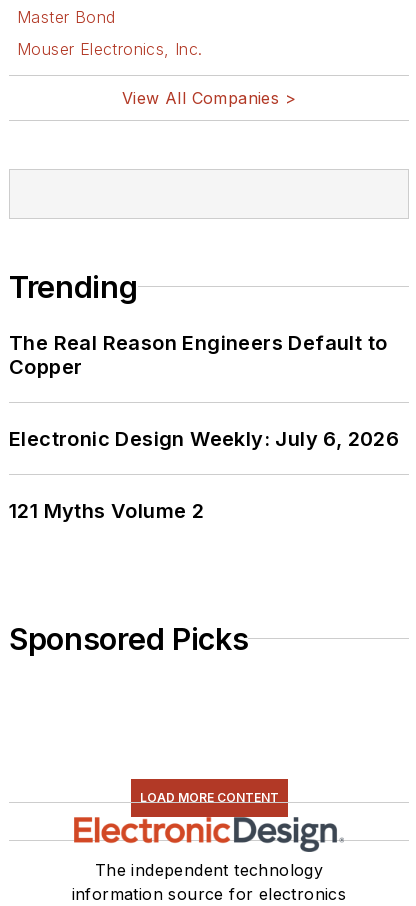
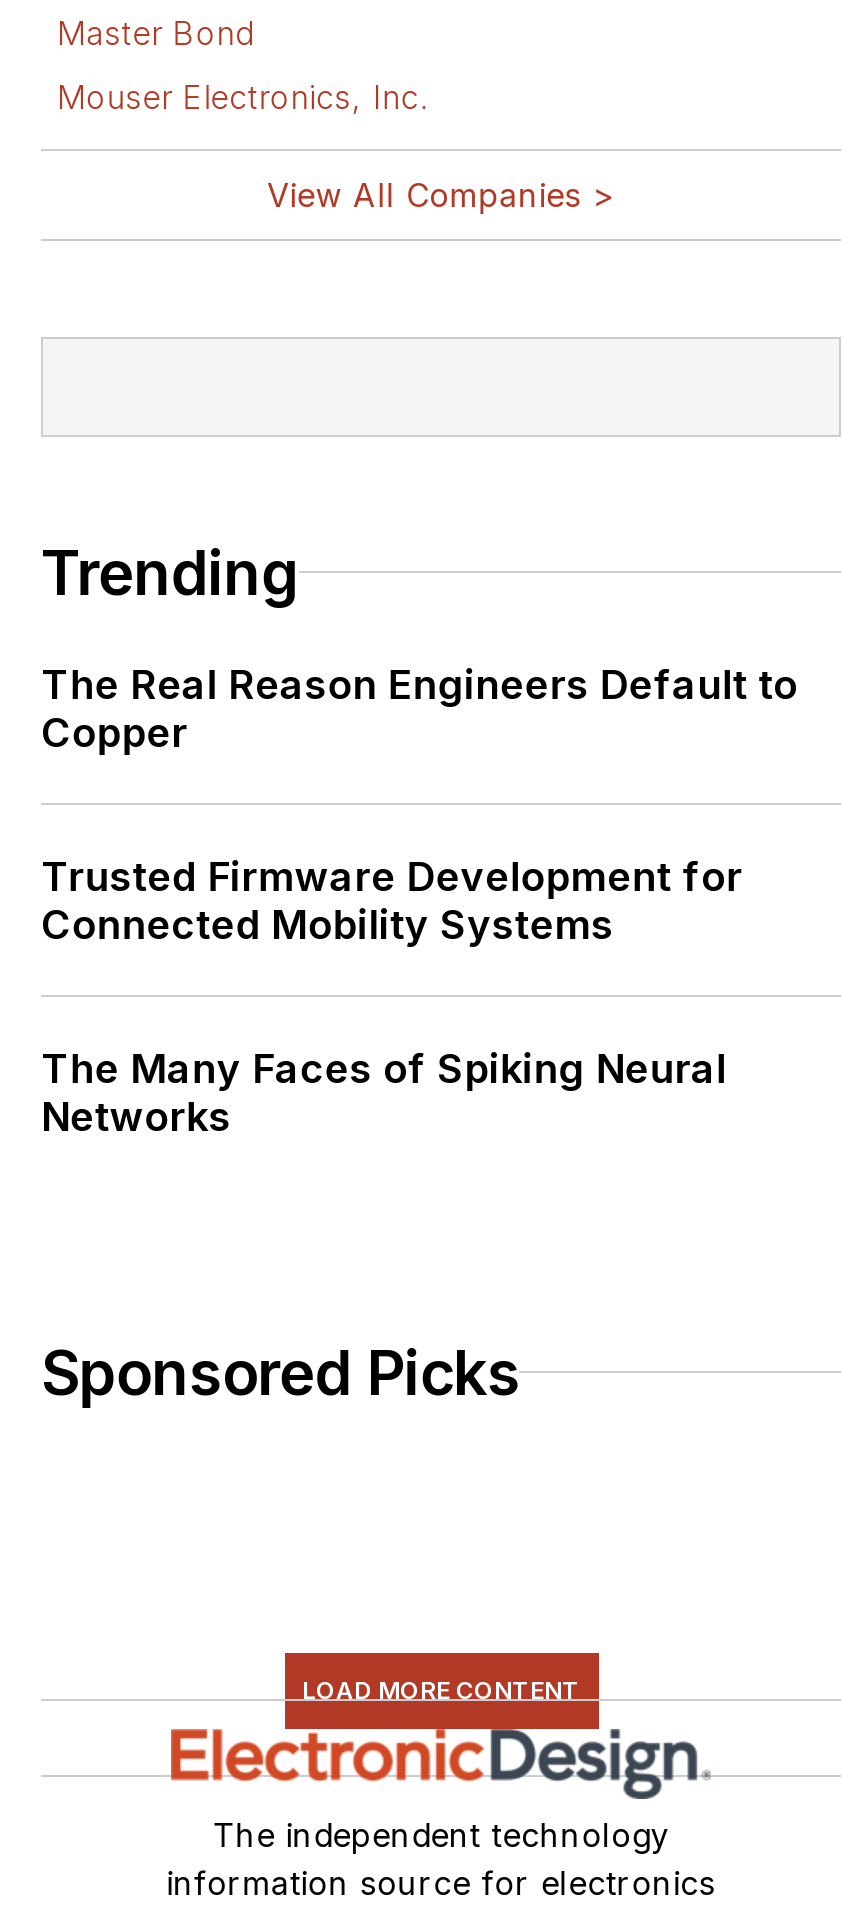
[9,427,399,451] Electronic Design Weekly: July 6, 2026 -> [41,853,743,949] Trusted Firmware Development for | Connected Mobility Systems
[9,499,204,523] 121 Myths Volume 2 -> [41,1045,727,1141] The Many Faces of Spiking Neural | Networks

